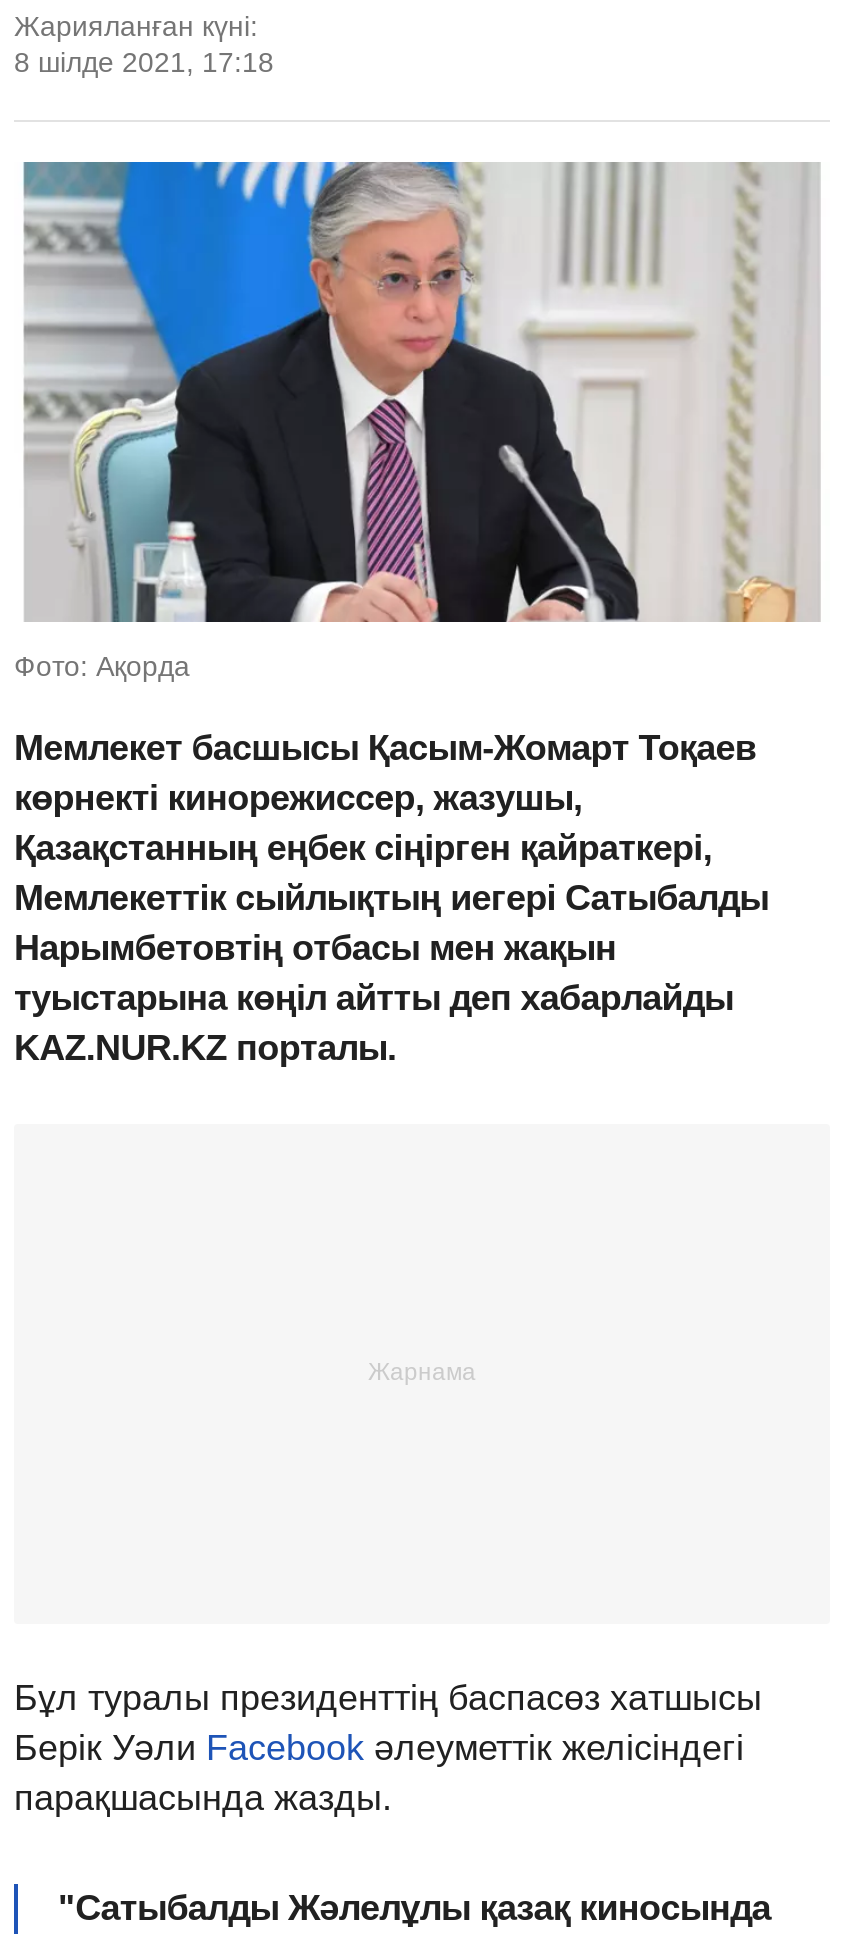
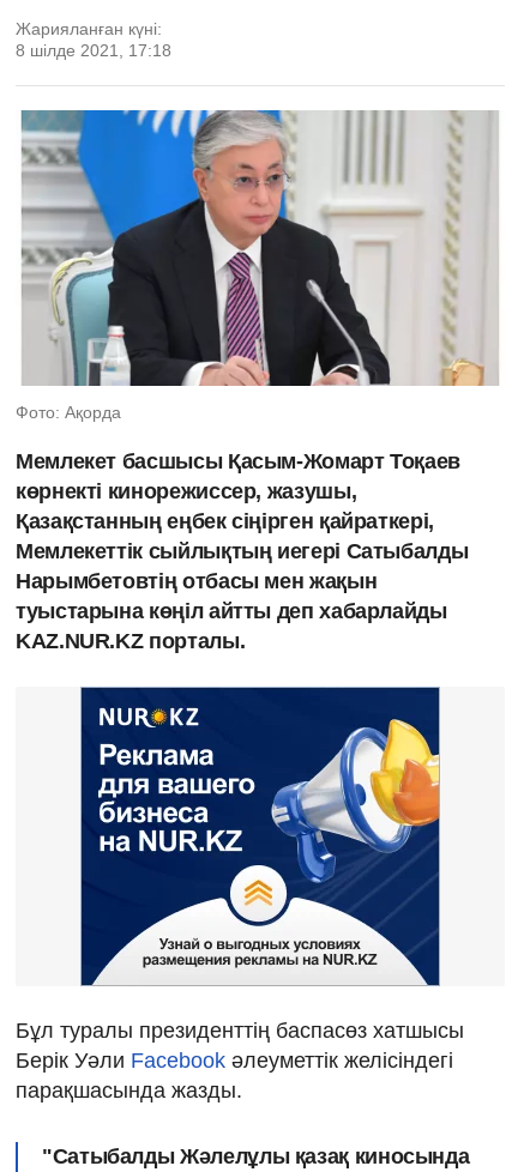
none -> [79,685,441,987] [image]

